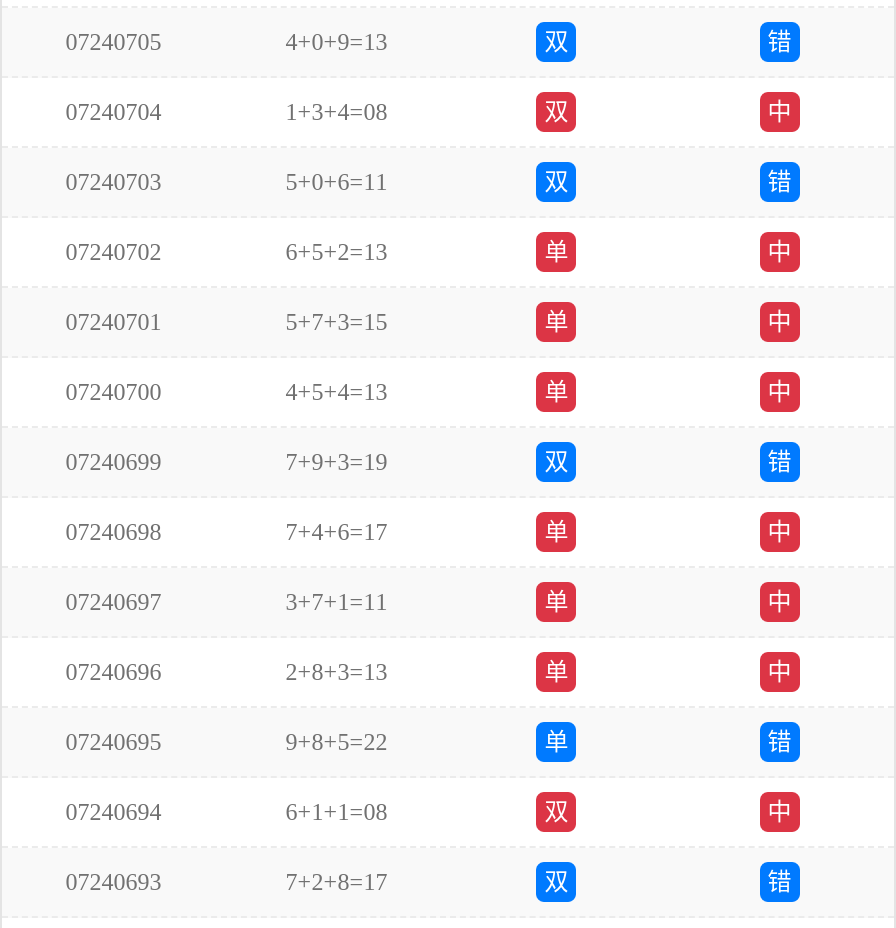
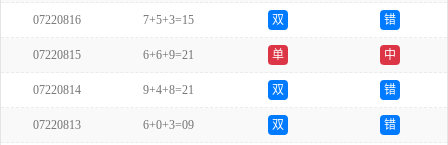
[66,28,162,56] 07240705 -> [33,13,81,27] 07220816
[286,28,388,56] 4+0+9=13 -> [143,13,194,27] 7+5+3=15
[66,98,792,266] 07240704 | 1+3+4=08 | 双 | 中 | 07240703 | 5+0+6=11 | 双 | 错 | 07240702 | 6+5+2=13 -> [33,48,194,62] 07220815 | 6+6+9=21
[66,308,792,476] 07240701 | 5+7+3=15 | 单 | 中 | 07240700 | 4+5+4=13 | 单 | 中 | 07240699 | 7+9+3=19 -> [33,83,194,97] 07220814 | 9+4+8=21
[66,518,792,896] 07240698 | 7+4+6=17 | 单 | 中 | 07240697 | 3+7+1=11 | 单 | 中 | 07240696 | 2+8+3=13 | 单 | 中 | 07240695 | 9+8+5=22 | 单 | 错 | 07240694 | 6+1+1=08 | 双 | 中 | 07240693 | 7+2+8=17 -> [33,118,194,132] 07220813 | 6+0+3=09

